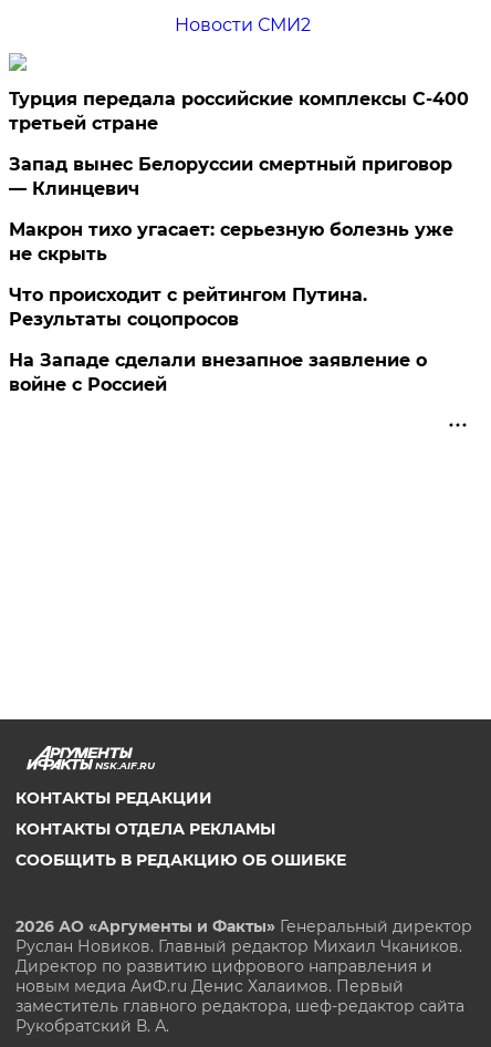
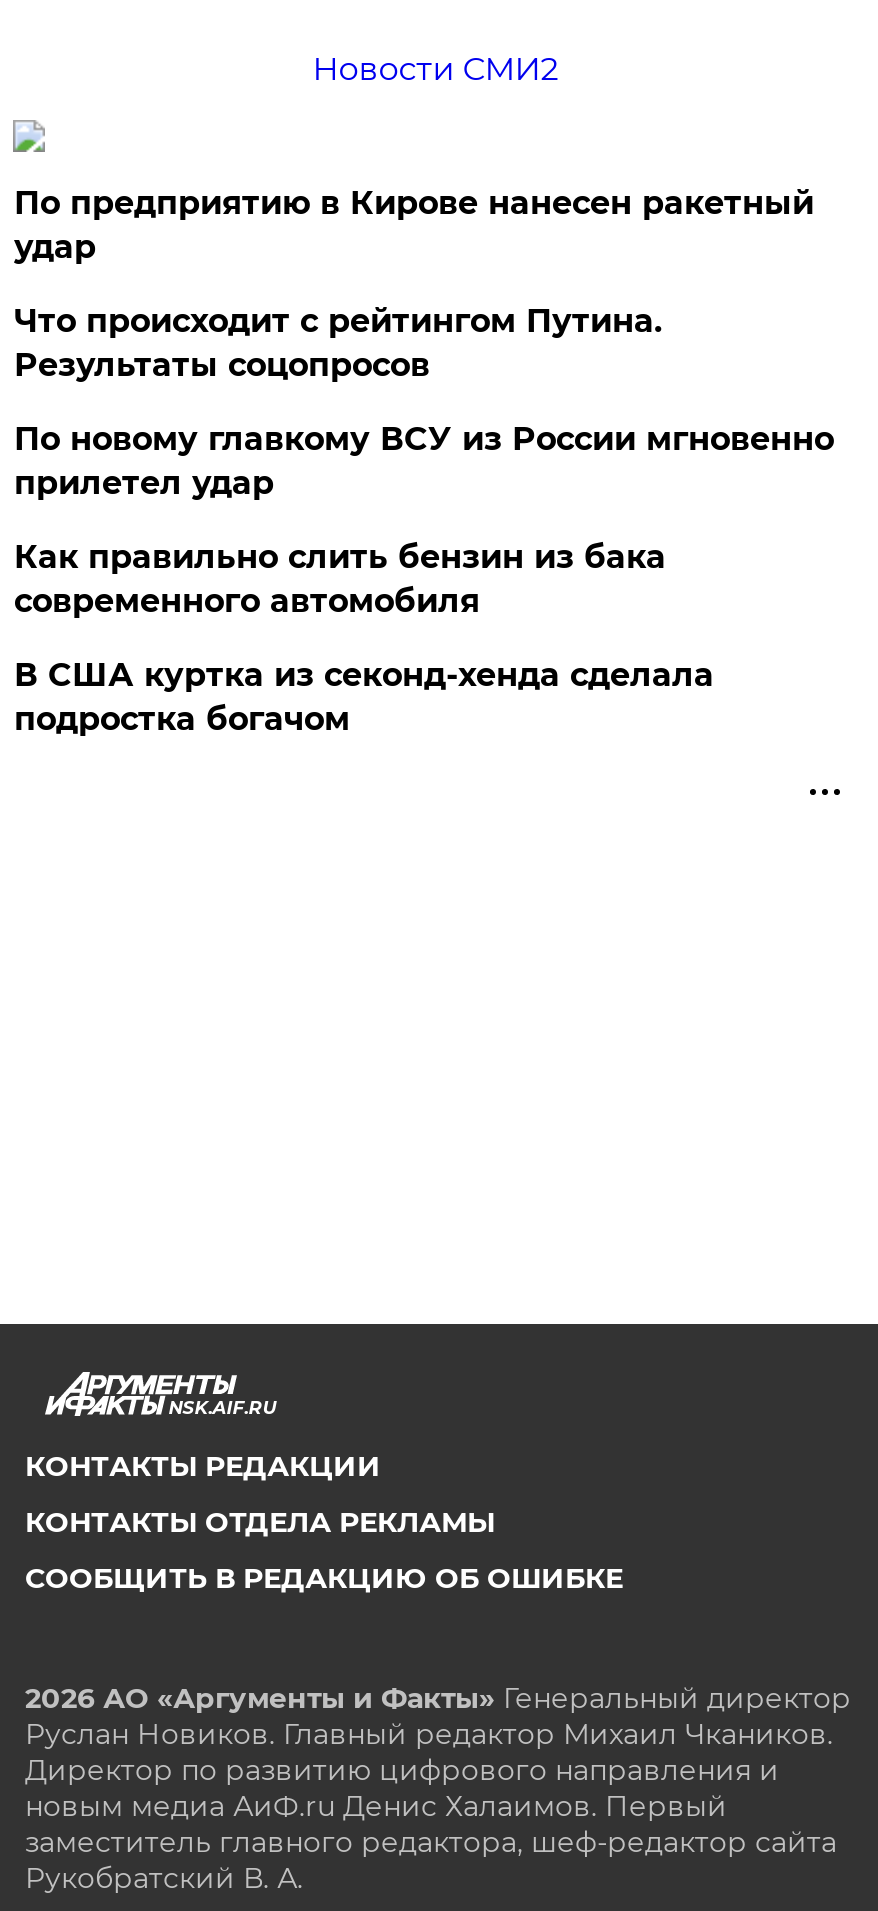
[9,88,469,264] Турция передала российские комплексы С-400 | третьей стране | Запад вынес Белоруссии смертный приговор | — Клинцевич | Макрон тихо угасает: серьезную болезнь уже | не скрыть -> [14,184,814,266] По предприятию в Кирове нанесен ракетный | удар
moved [9,284,368,329] -> [14,302,662,384]: Что происходит с рейтингом Путина. | Результаты соцопросов
[9,349,427,395] На Западе сделали внезапное заявление о | войне с Россией -> [14,420,834,738] По новому главкому ВСУ из России мгновенно | прилетел удар | Как правильно слить бензин из бака | современного автомобиля | В США куртка из секонд-хенда сделала | подростка богачом

